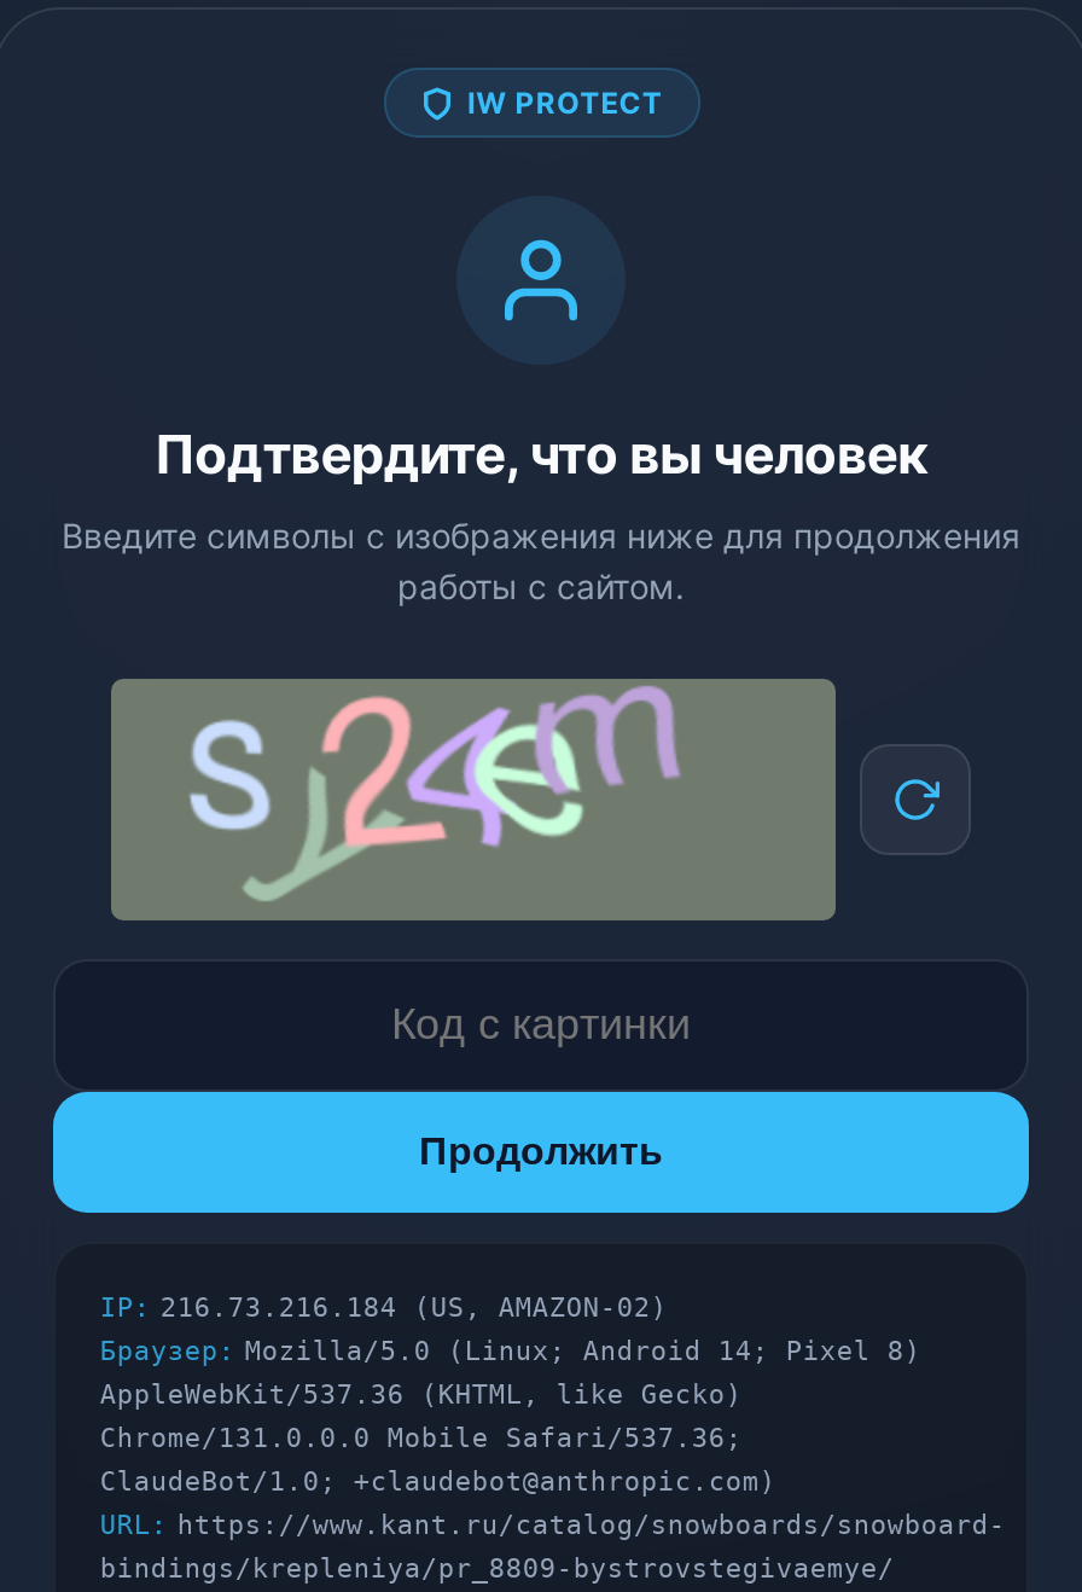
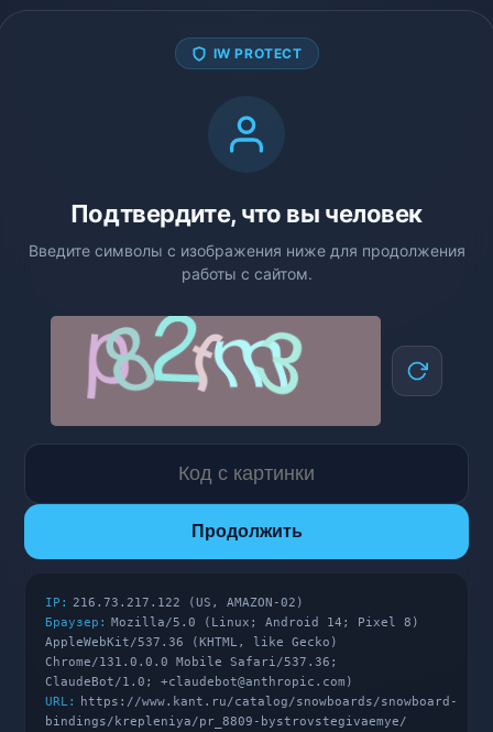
[188,681,679,904] [image] -> [86,316,308,417] [image]
[100,1292,668,1324] IP: 216.73.216.184 (US, AMAZON-02) -> [46,596,304,610] IP: 216.73.217.122 (US, AMAZON-02)

